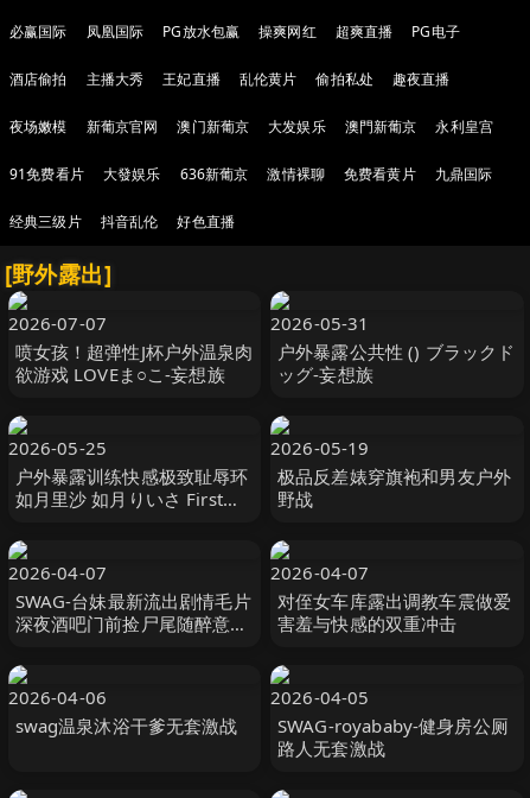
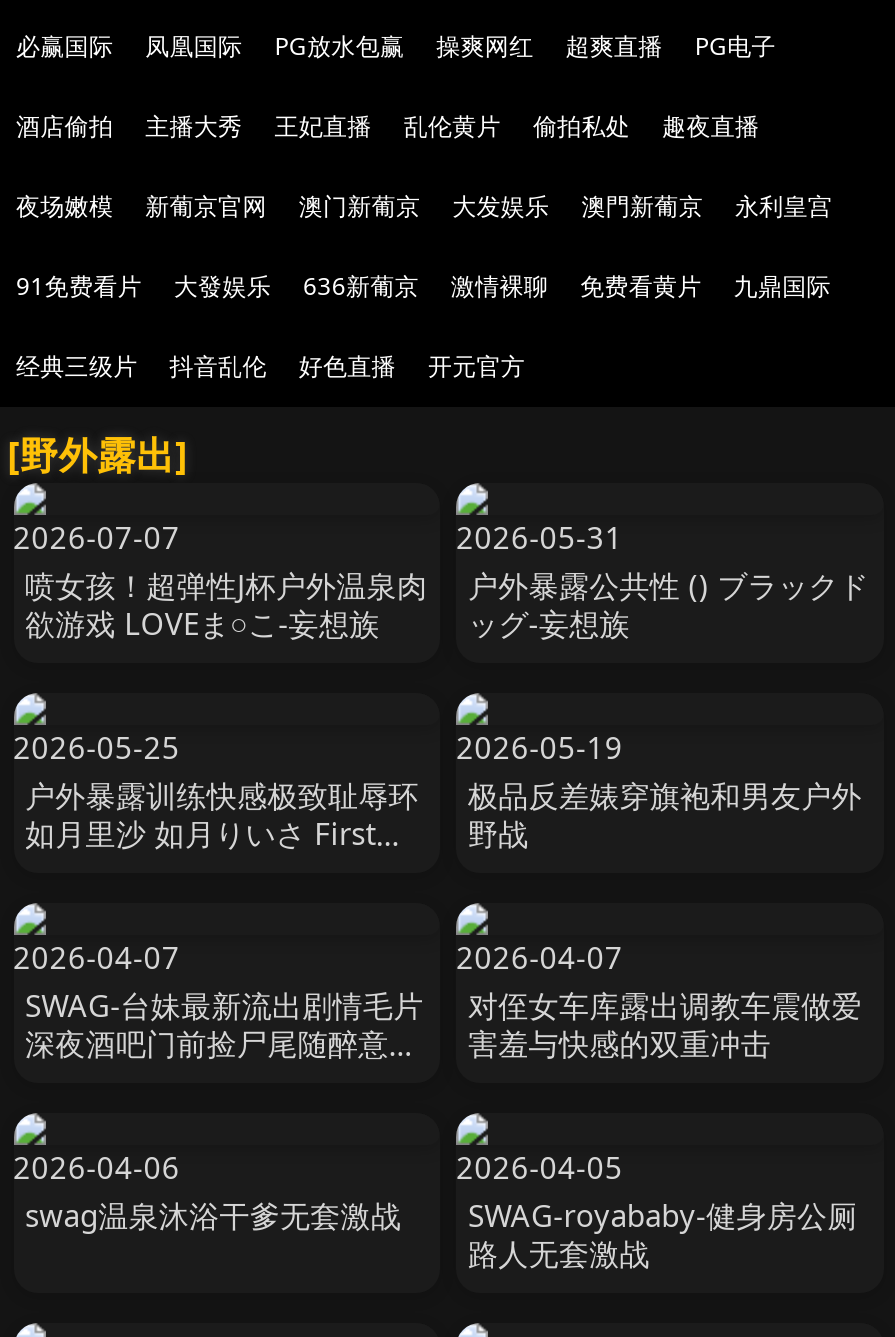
none -> [428,349,525,383] 开元官方

